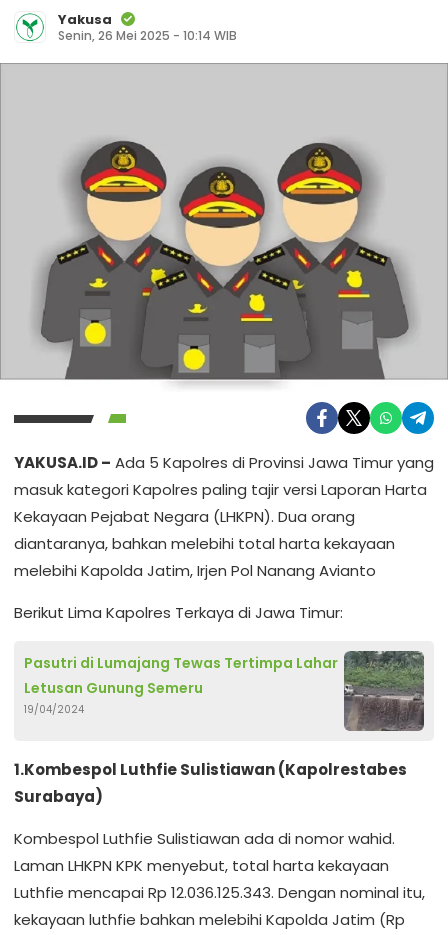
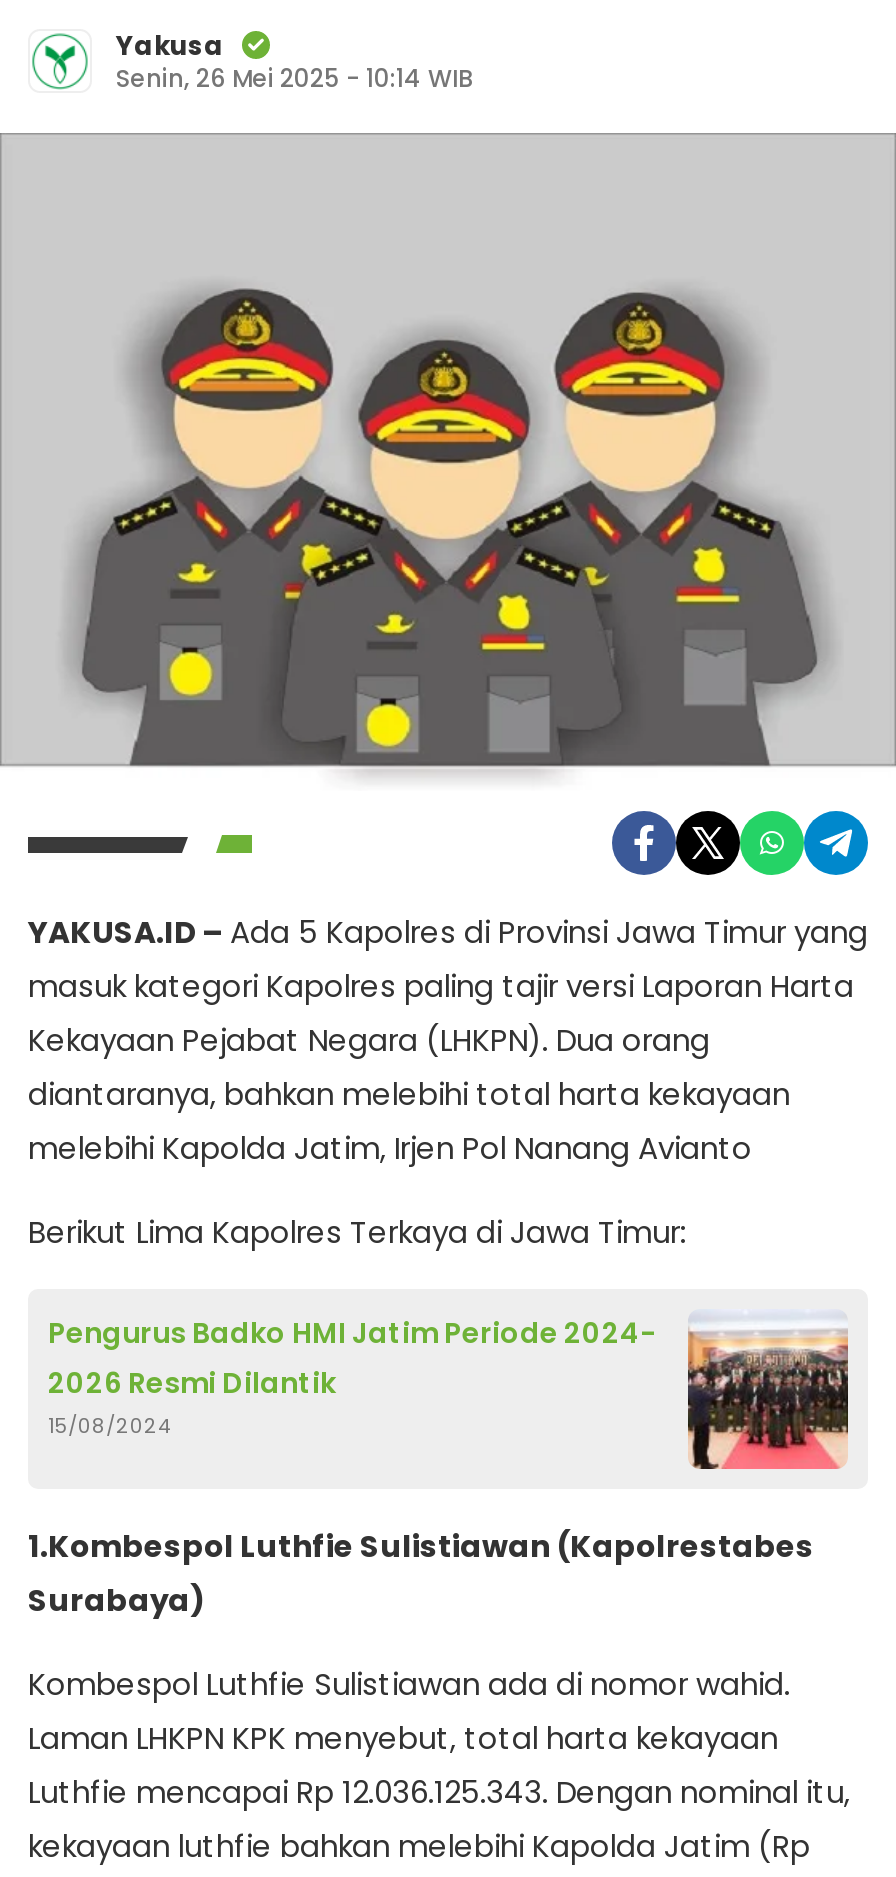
[24,650,425,732] [image] | Pasutri di Lumajang Tewas Tertimpa Lahar | Letusan Gunung Semeru | 19/04/2024 -> [48,1309,850,1471] [image] | Pengurus Badko HMI Jatim Periode 2024- | 2026 Resmi Dilantik | 15/08/2024

